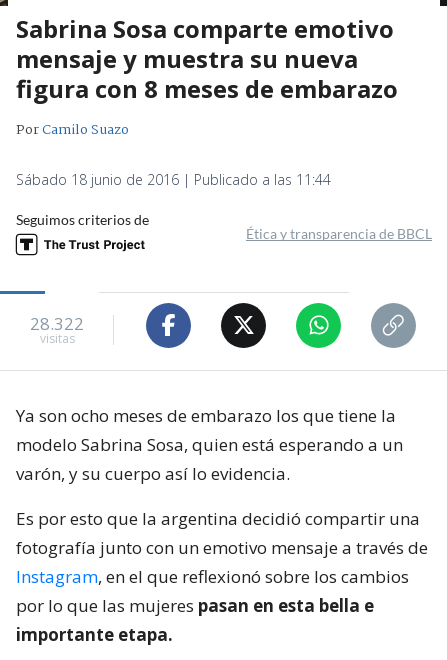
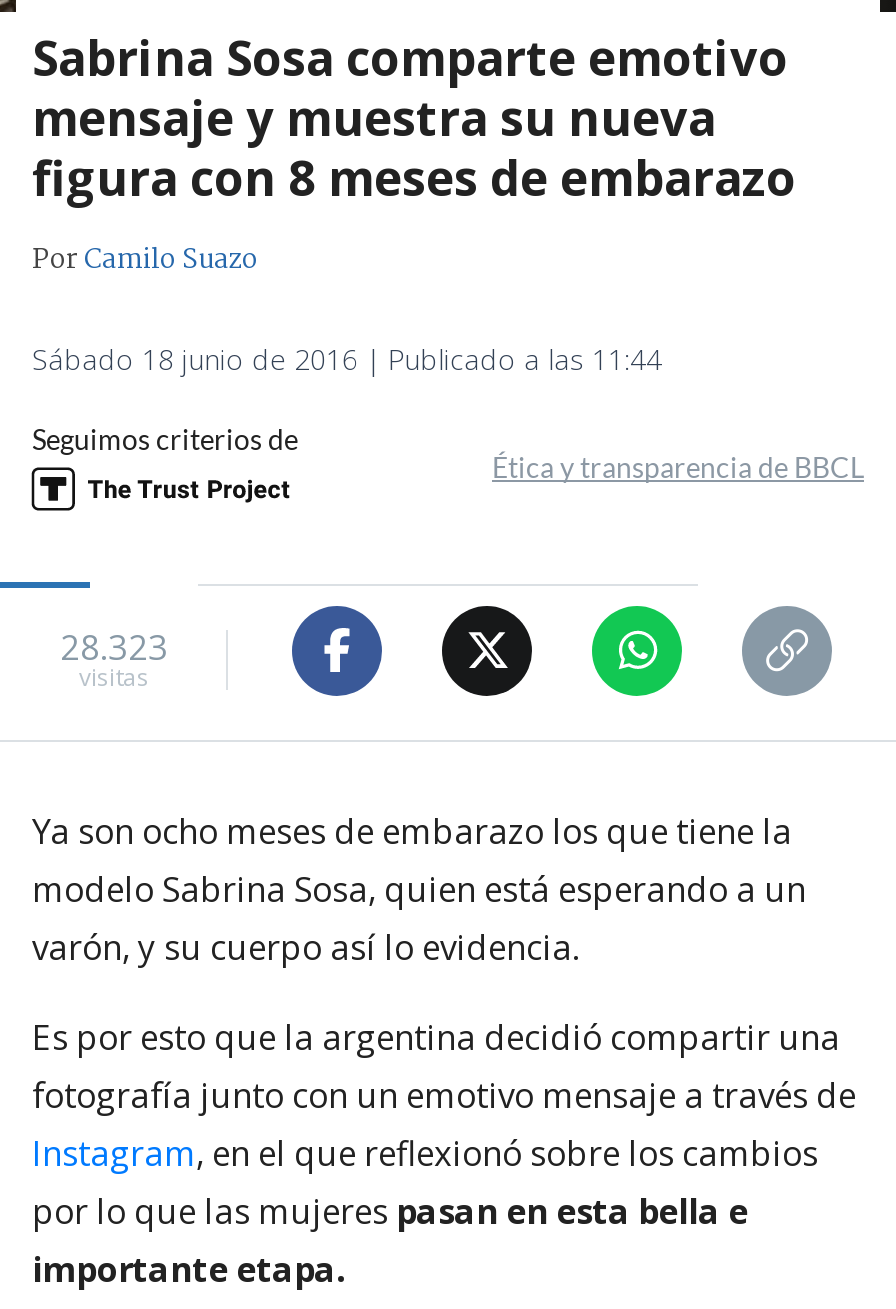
[30,312,84,335] 28.322 -> [60,625,168,671] 28.323

